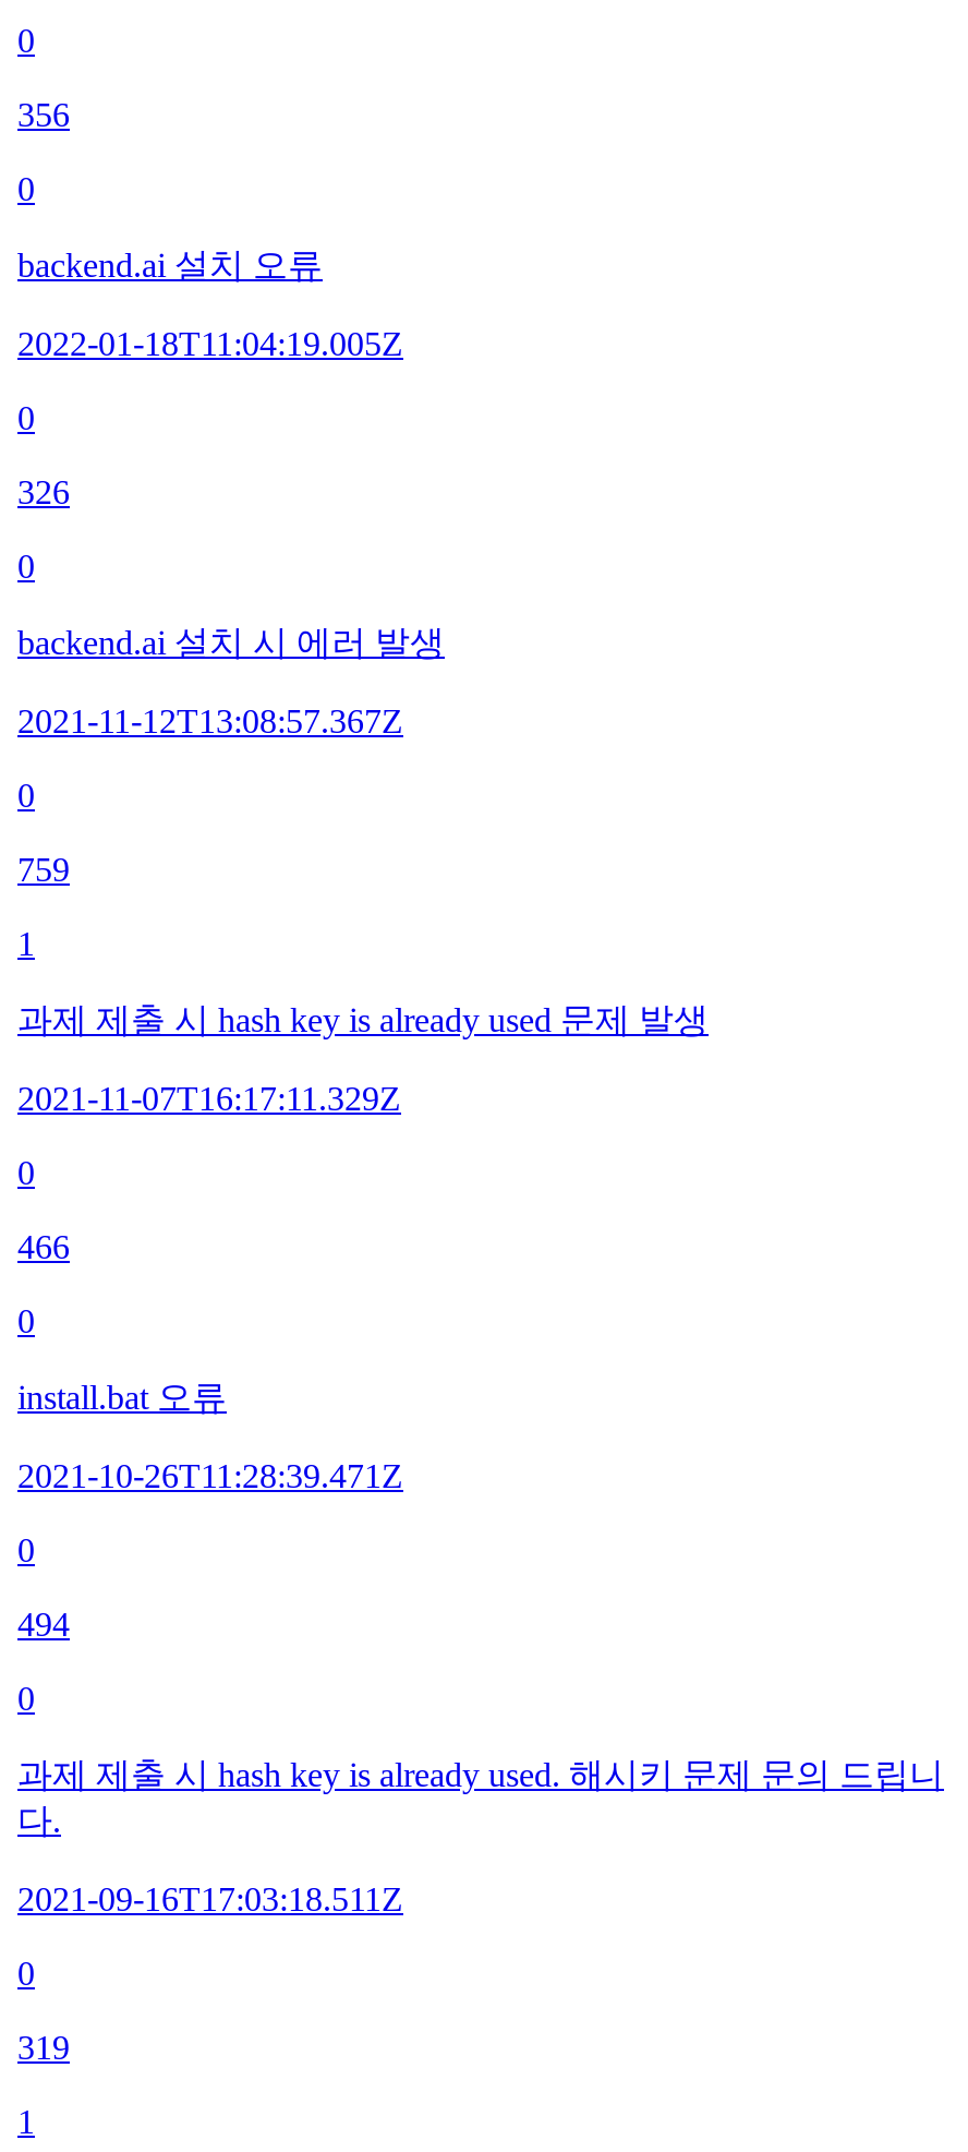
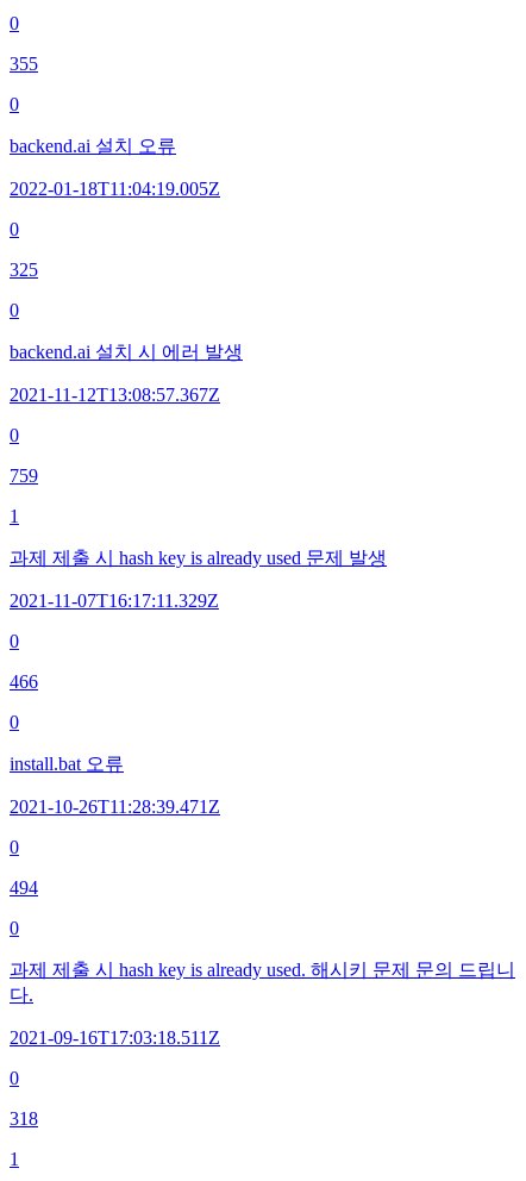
[17,96,70,133] 356 -> [10,53,38,74] 355
[17,473,70,510] 326 -> [10,259,38,280] 325
[17,2029,70,2066] 319 -> [10,1108,38,1128] 318

